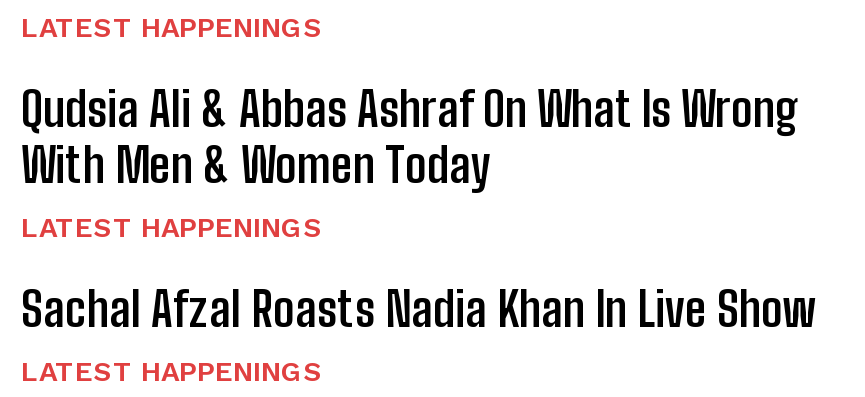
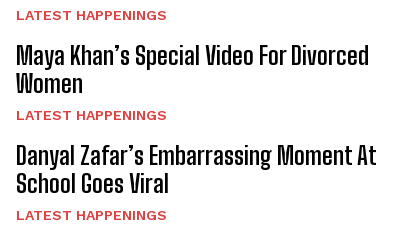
[21,79,799,193] Qudsia Ali & Abbas Ashraf On What Is Wrong | With Men & Women Today -> [16,41,369,98] Maya Khan’s Special Video For Divorced | Women
[21,279,815,337] Sachal Afzal Roasts Nadia Khan In Live Show -> [16,141,377,198] Danyal Zafar’s Embarrassing Moment At | School Goes Viral

